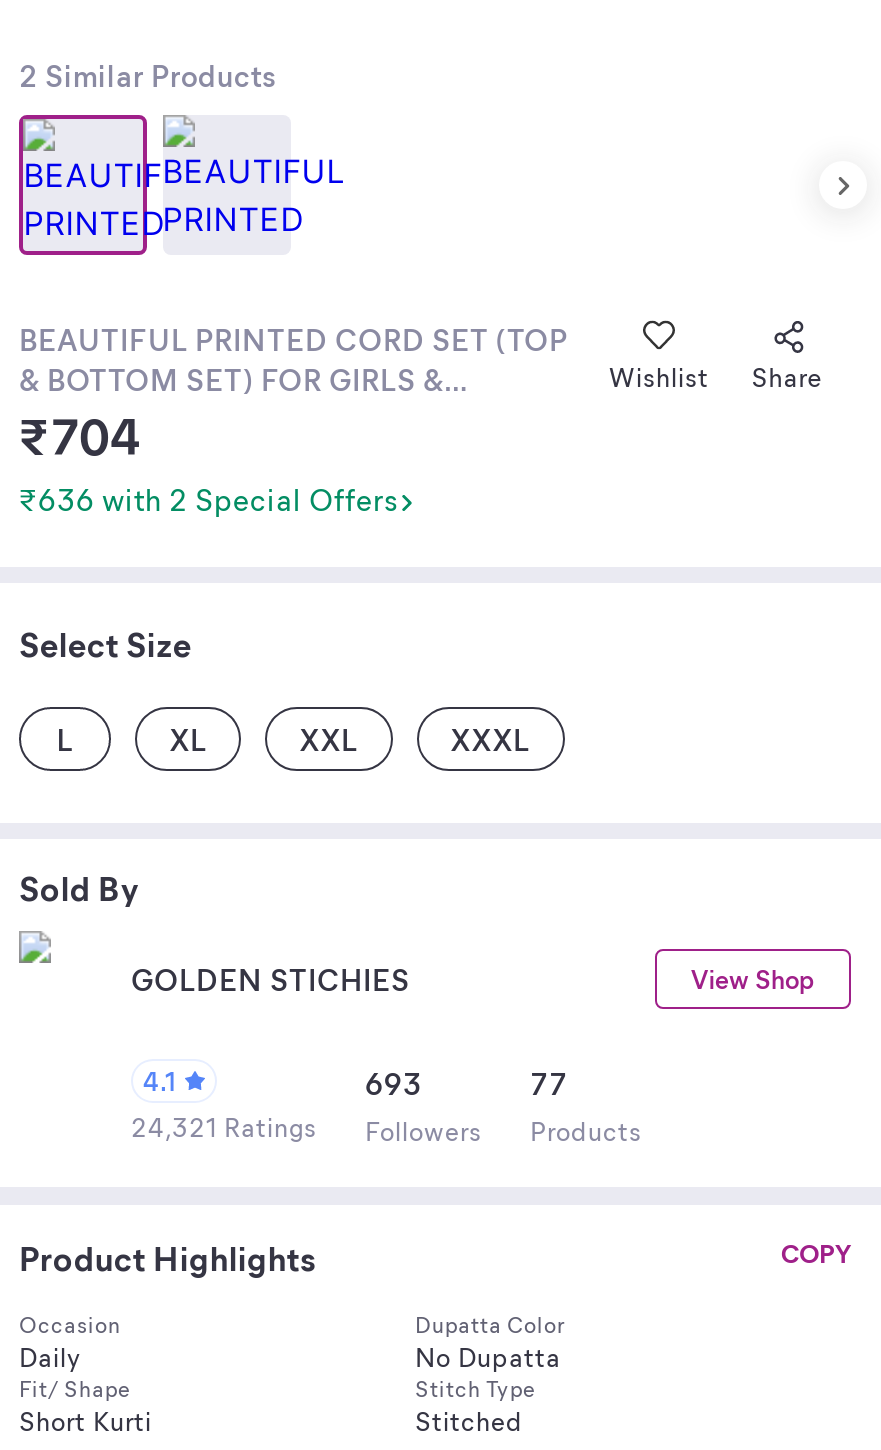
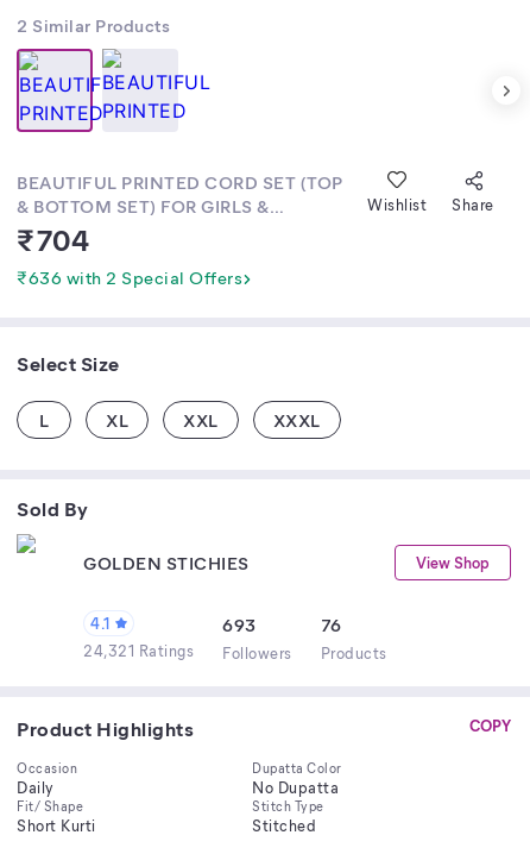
[530,1063,568,1103] 77 -> [320,613,342,636] 76

